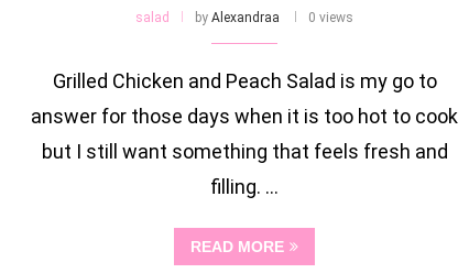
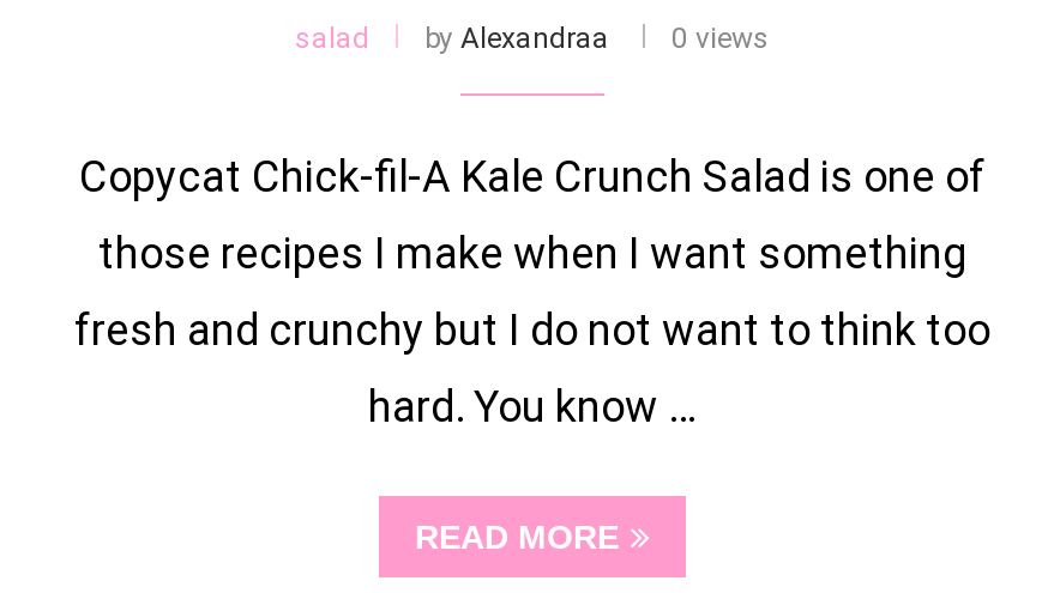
[52,69,437,93] Grilled Chicken and Peach Salad is my go to -> [79,151,986,202] Copycat Chick-fil-A Kale Crunch Salad is one of
[31,105,458,128] answer for those days when it is too hot to cook -> [98,228,966,278] those recipes I make when I want something
[41,140,448,163] but I still want something that feels fresh and -> [74,305,990,355] fresh and crunchy but I do not want to think too
[210,175,279,198] filling. … -> [368,381,697,432] hard. You know …

